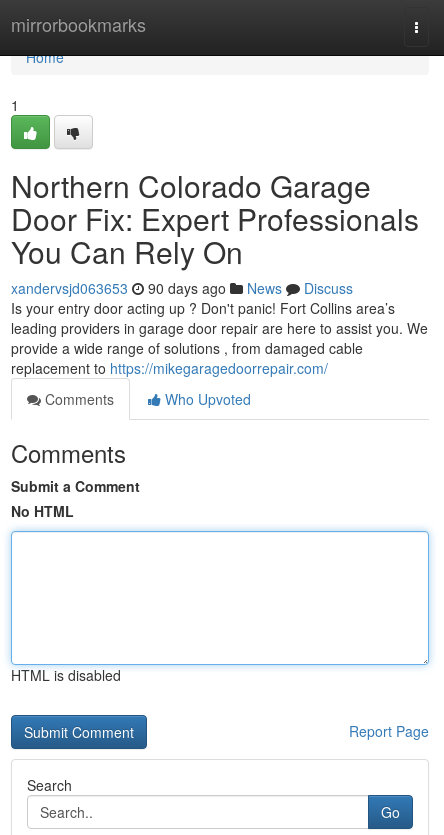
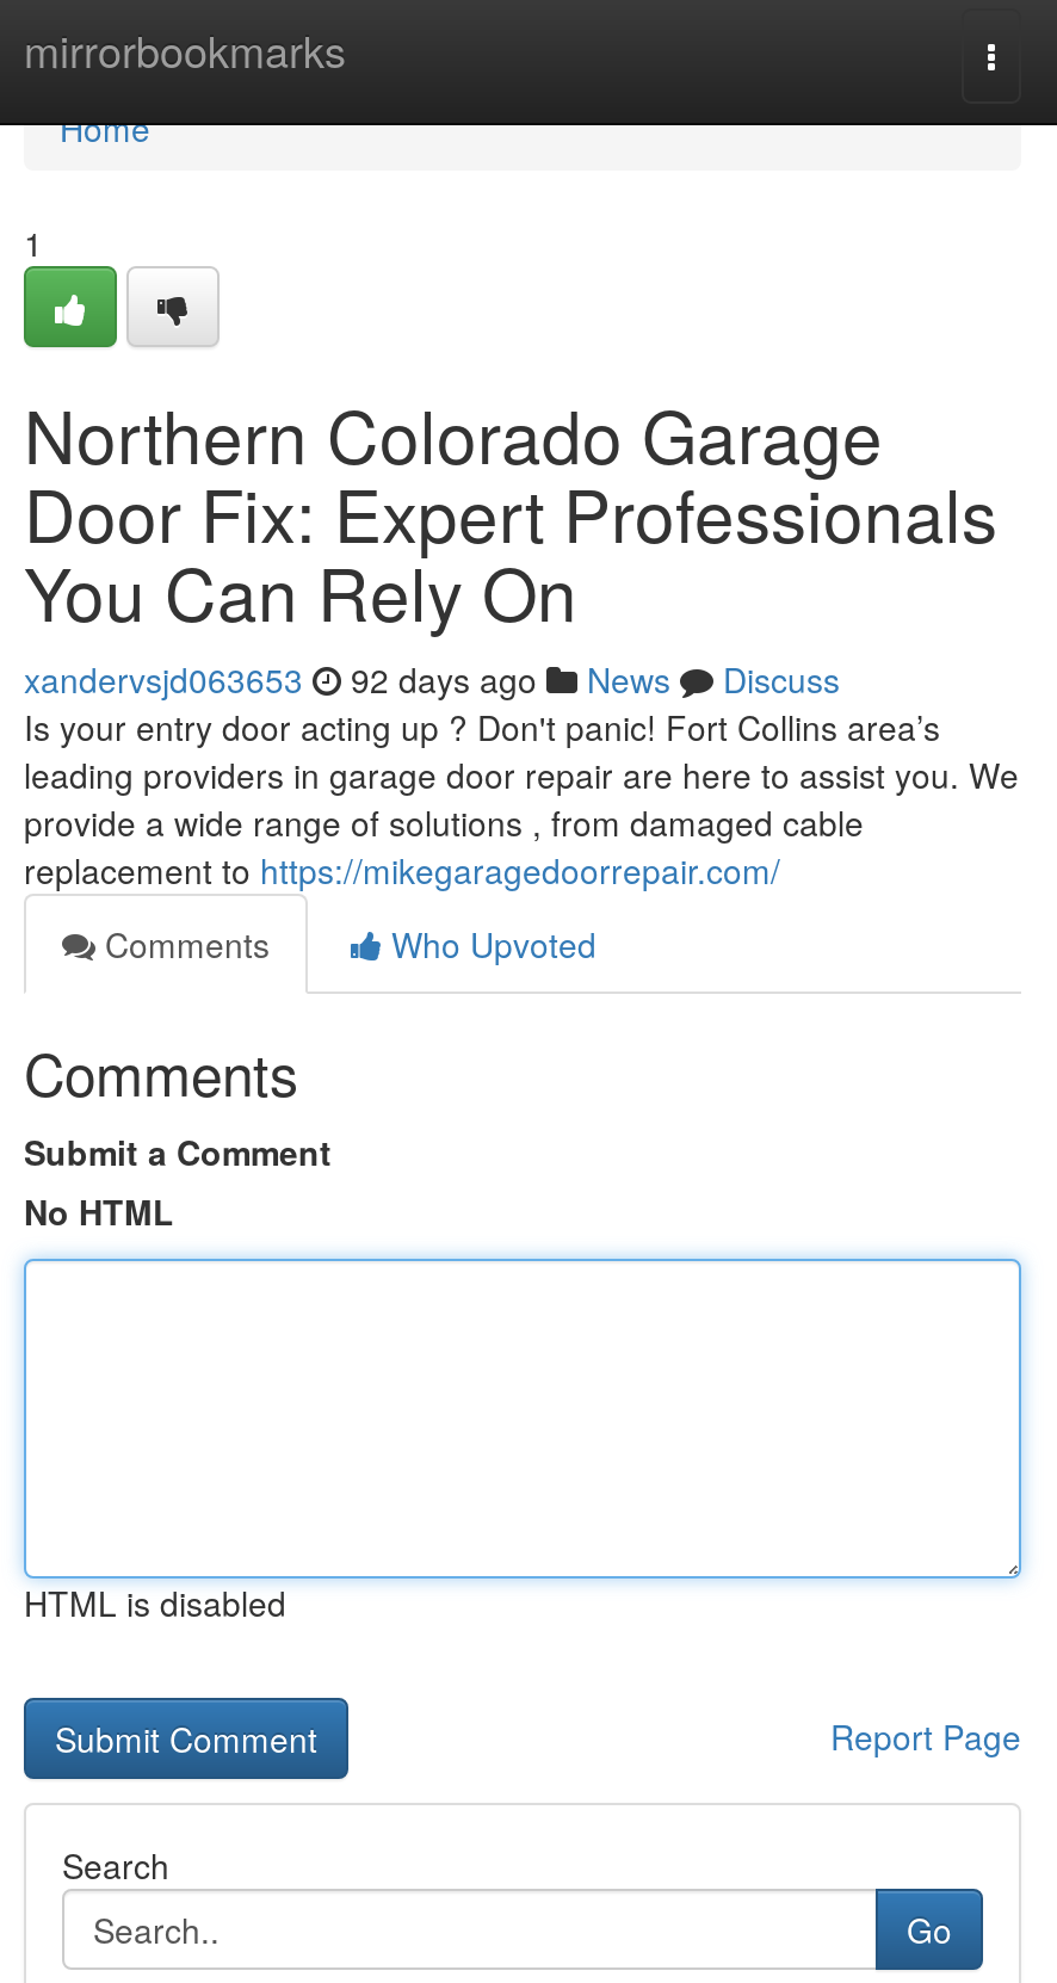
[11,278,353,298] xandervsjd063653 90 days ago News Discuss -> [24,655,840,703] xandervsjd063653 92 days ago News Discuss

